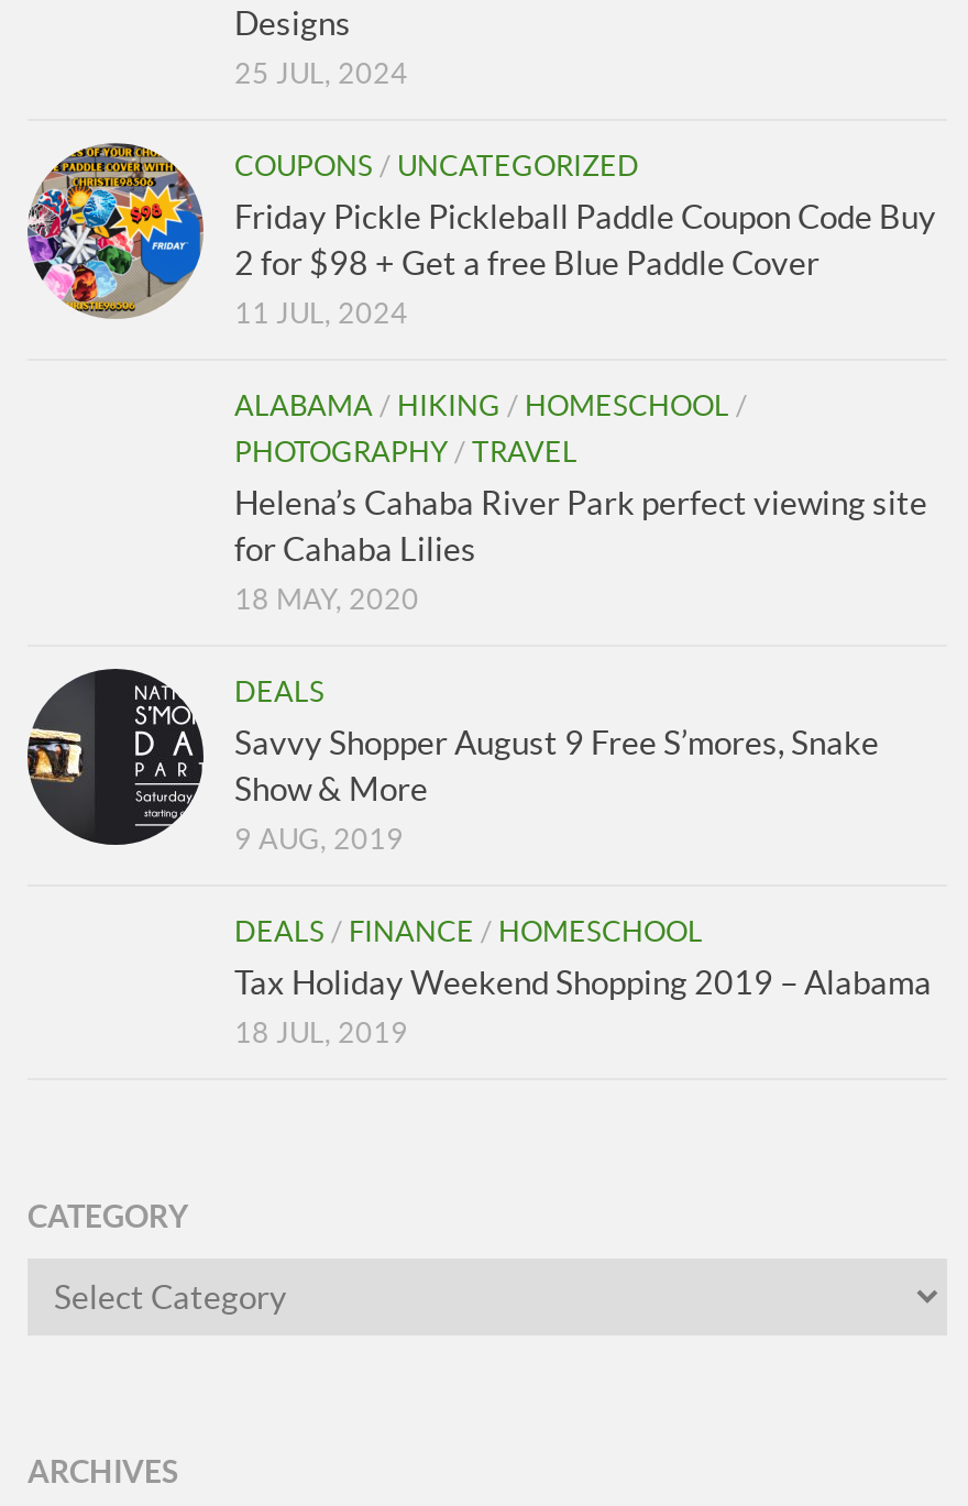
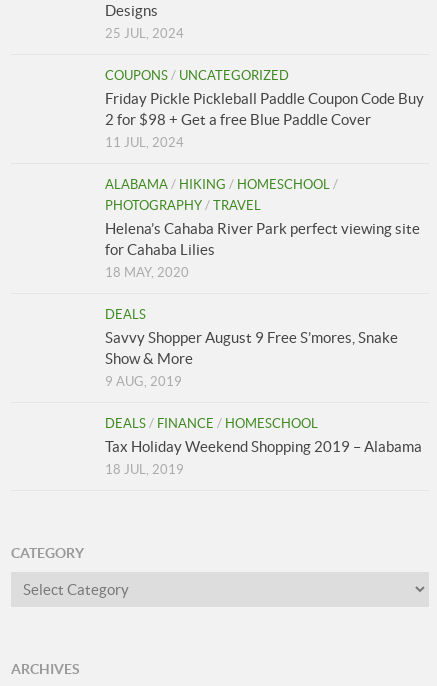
[25,141,206,321] [image] -> none
[25,667,206,847] [image] -> none

